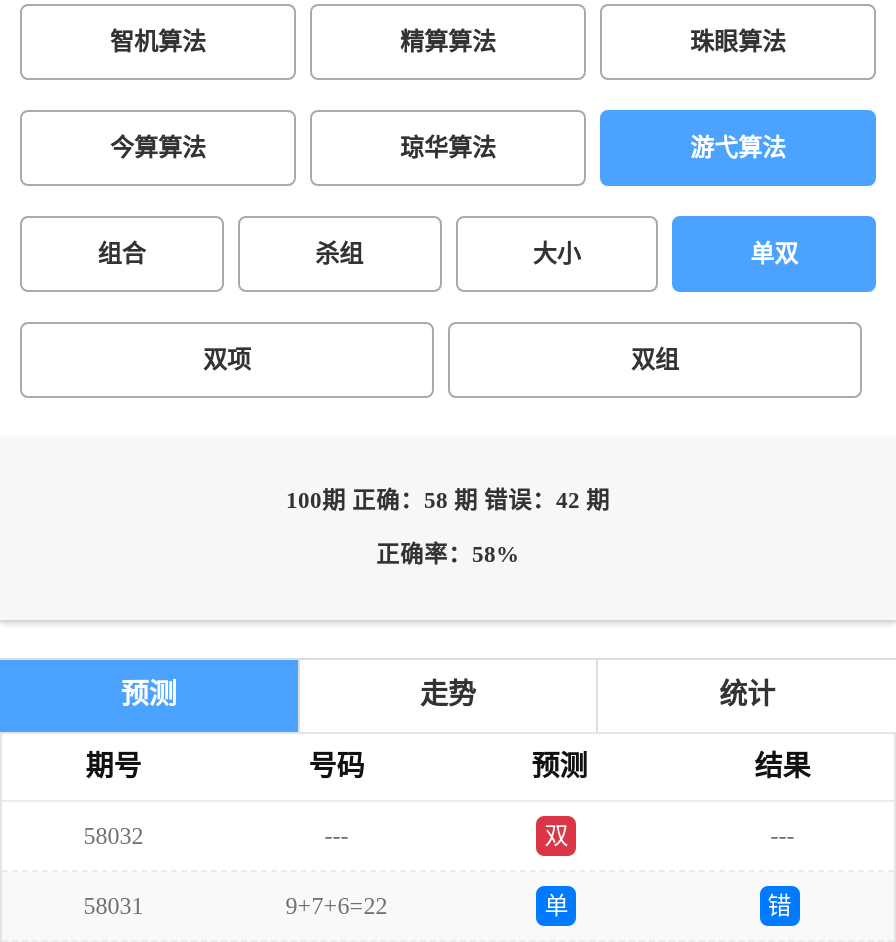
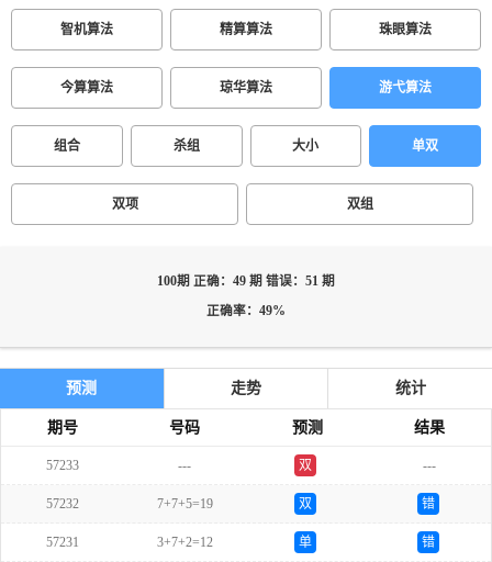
[286,488,610,514] 100期 正确：58 期 错误：42 期 -> [157,274,335,289] 100期 正确：49 期 错误：51 期
[376,542,520,568] 正确率：58% -> [206,304,286,318] 正确率：49%
[84,822,144,850] 58032 -> [46,458,79,473] 57233
[84,892,388,920] 58031 | 9+7+6=22 -> [46,496,435,550] 57232 | 7+7+5=19 | 双 | 错 | 57231 | 3+7+2=12

